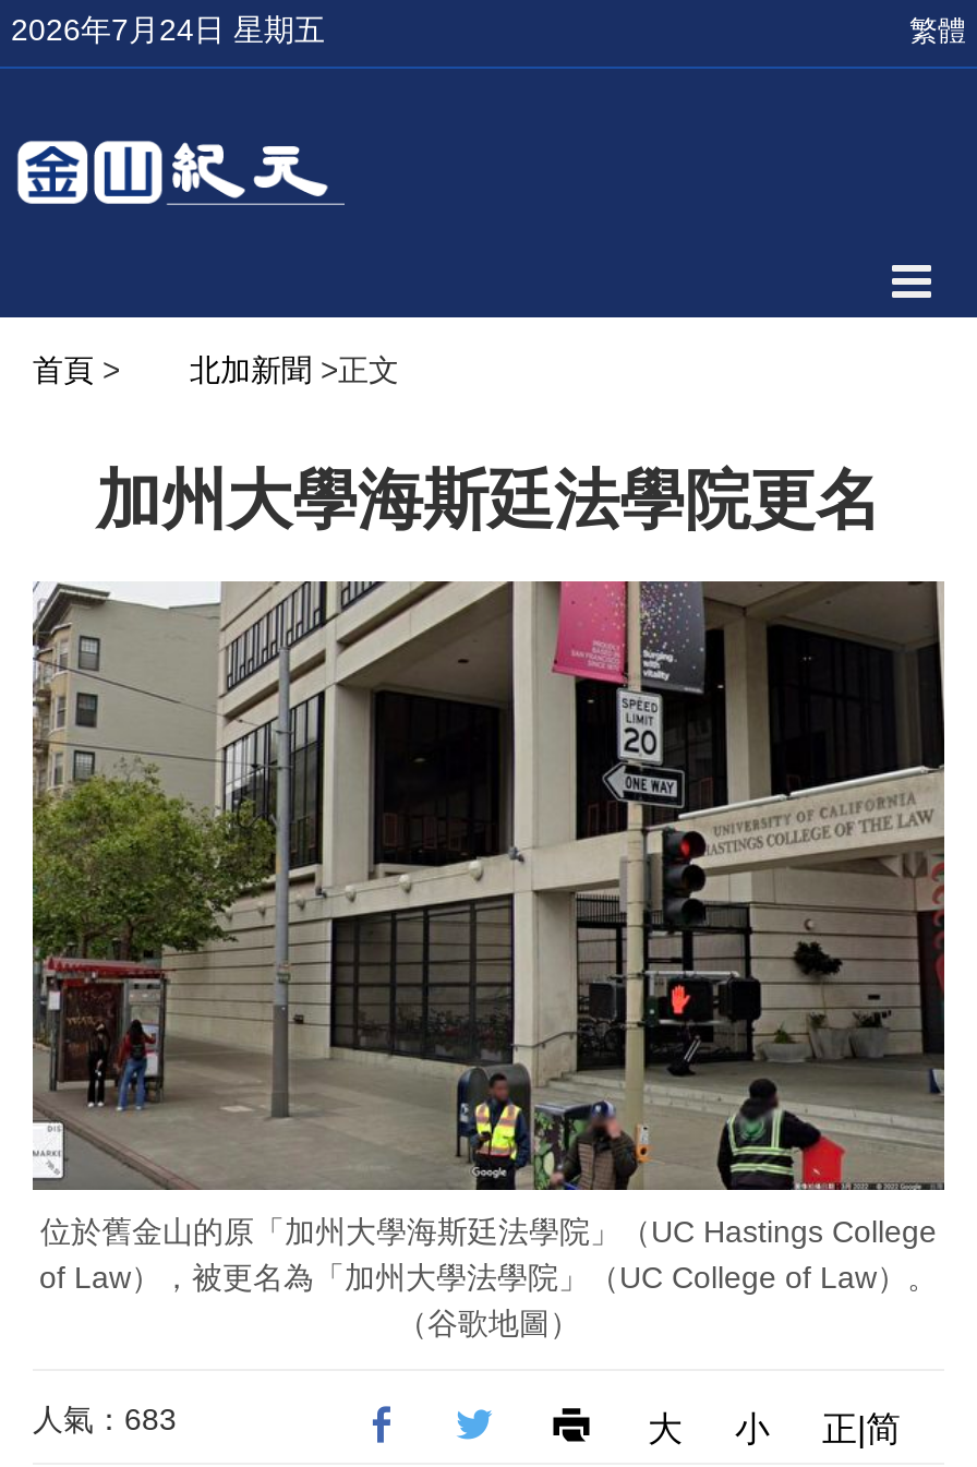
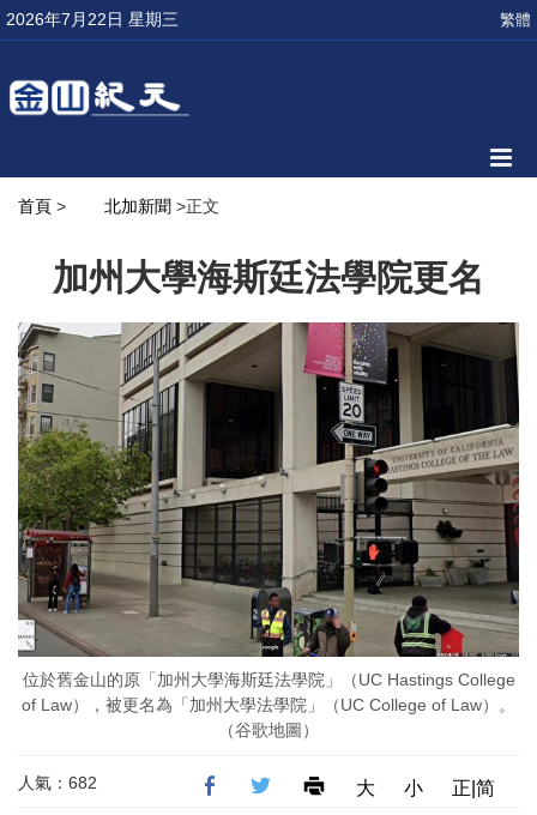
[11,12,325,47] 2026年7月24日 星期五 -> [6,10,179,29] 2026年7月22日 星期三
[33,1401,177,1436] 人氣：683 -> [18,773,97,792] 人氣：682

